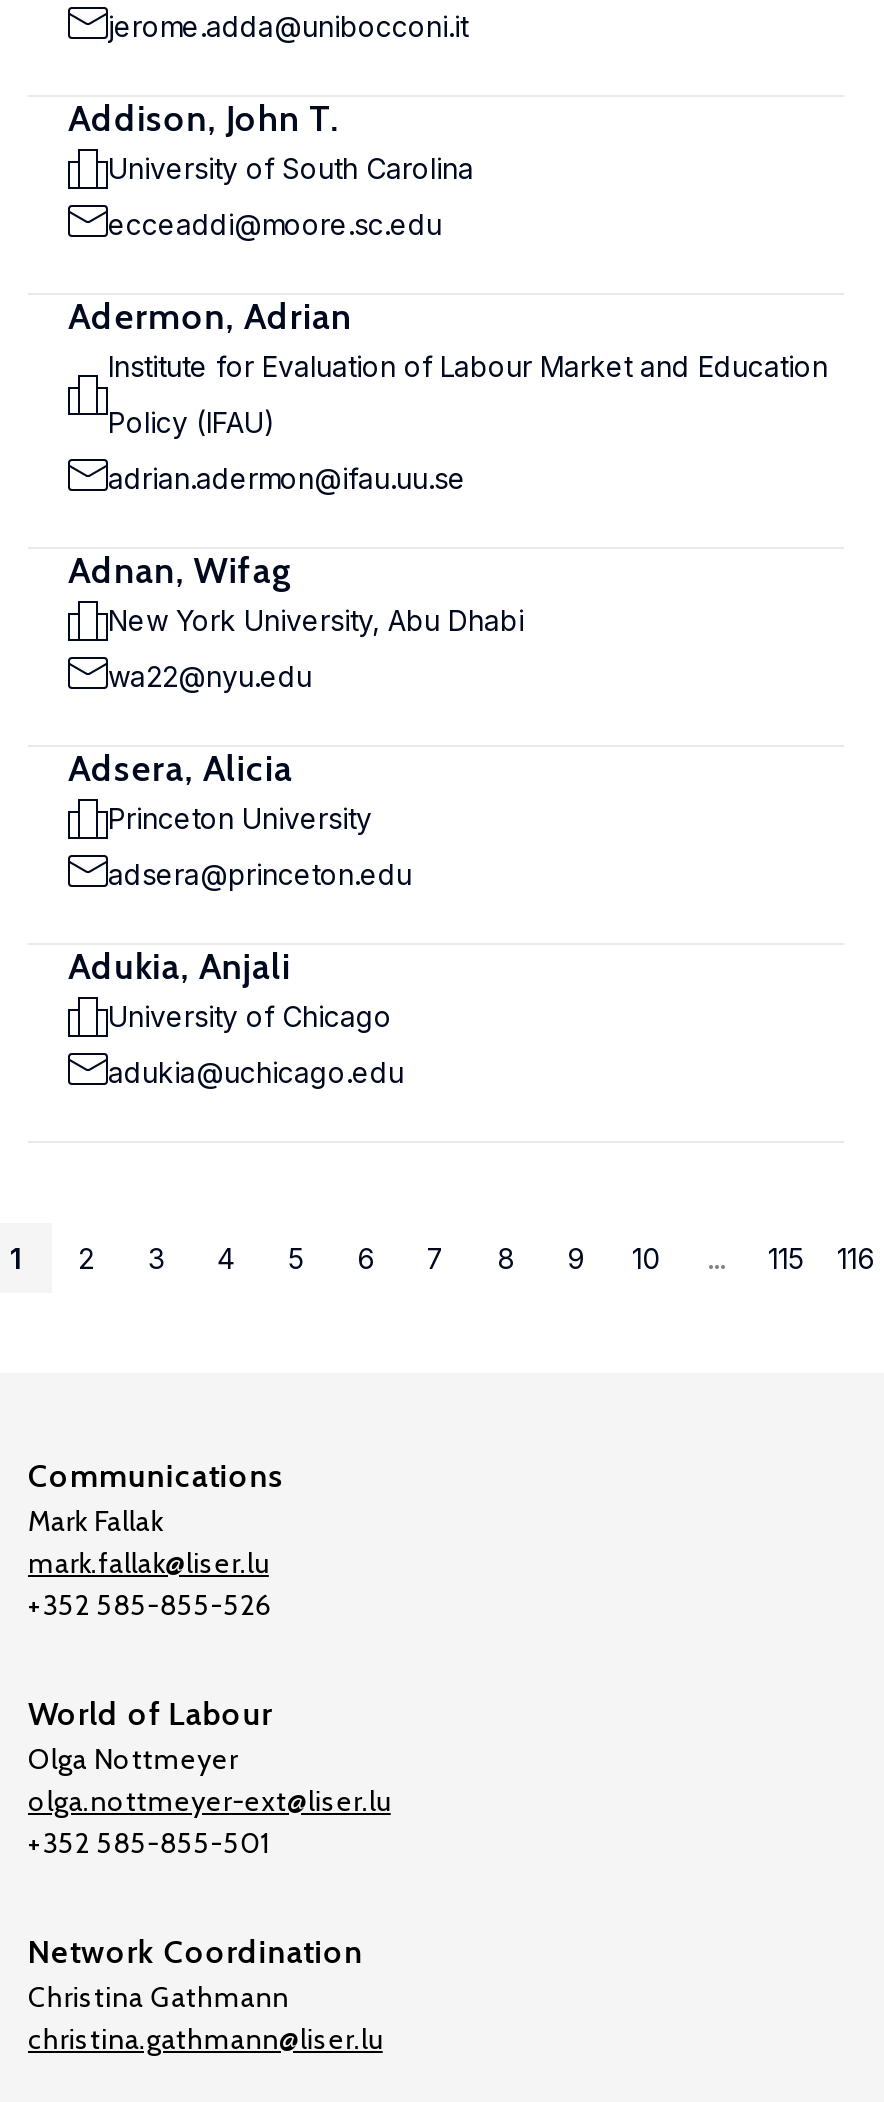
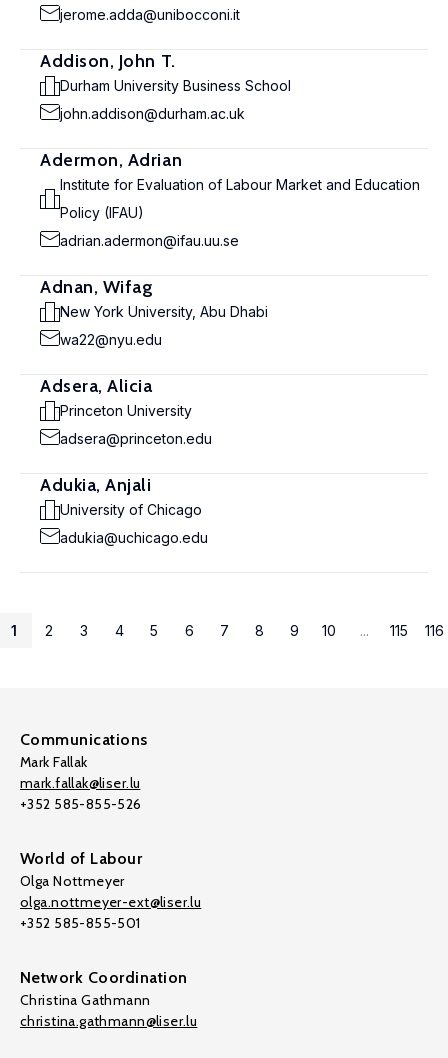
[108,151,474,185] University of South Carolina -> [60,77,291,94] Durham University Business School
[108,207,442,241] ecceaddi@moore.sc.edu -> [60,105,245,122] john.addison@durham.ac.uk

